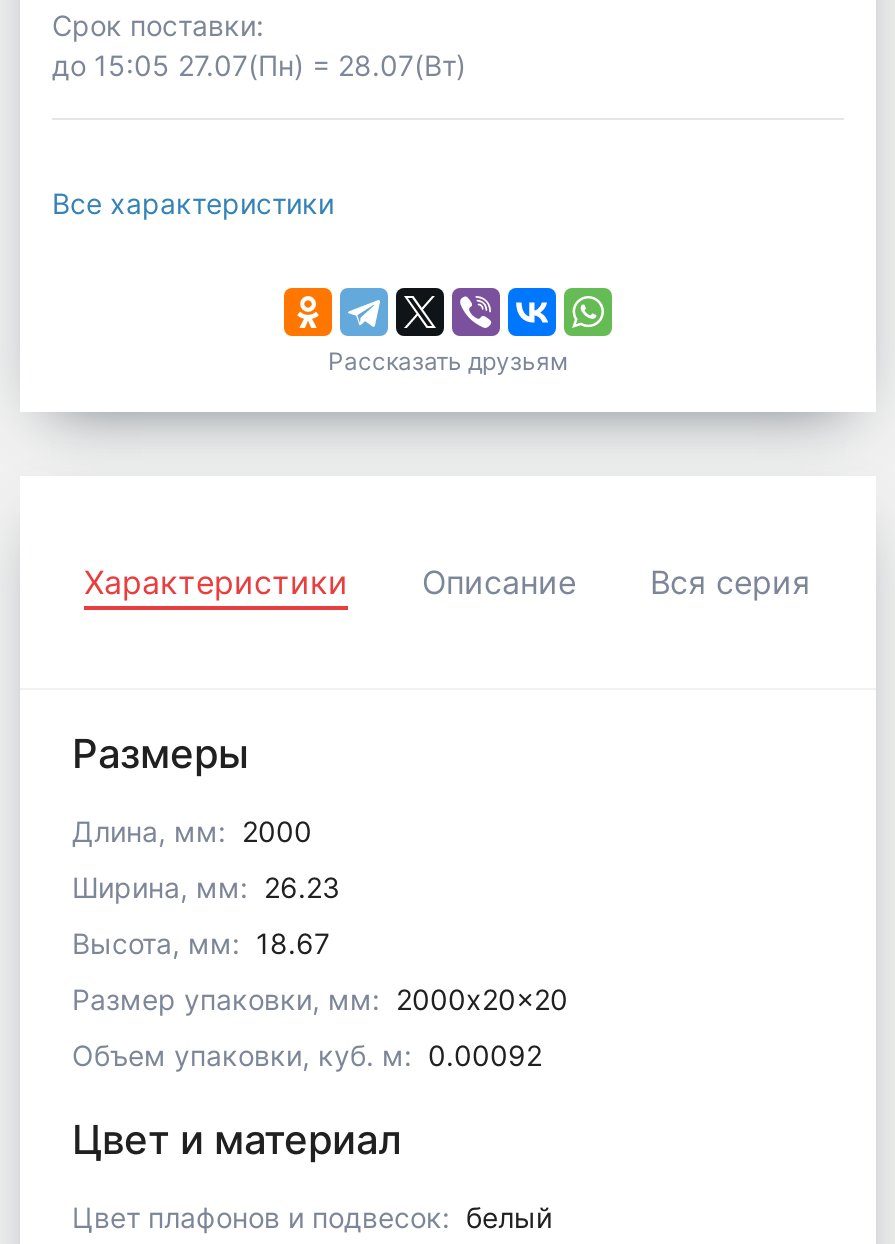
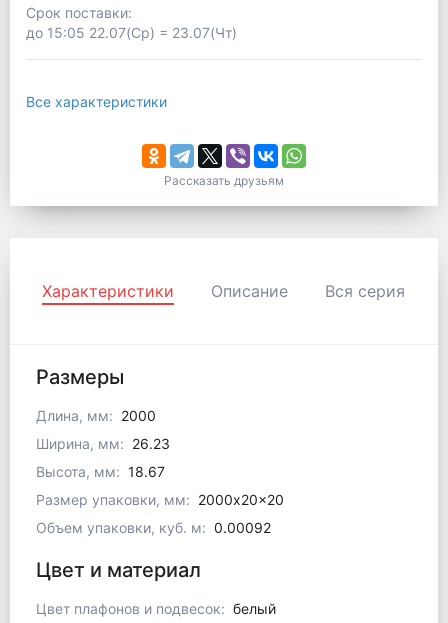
[52,49,466,83] до 15:05 27.07(Пн) = 28.07(Вт) -> [26,24,237,41] до 15:05 22.07(Ср) = 23.07(Чт)

